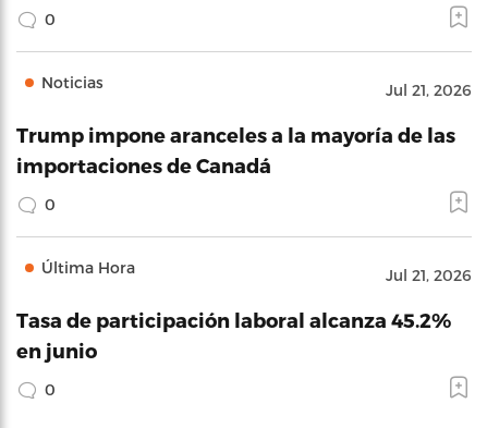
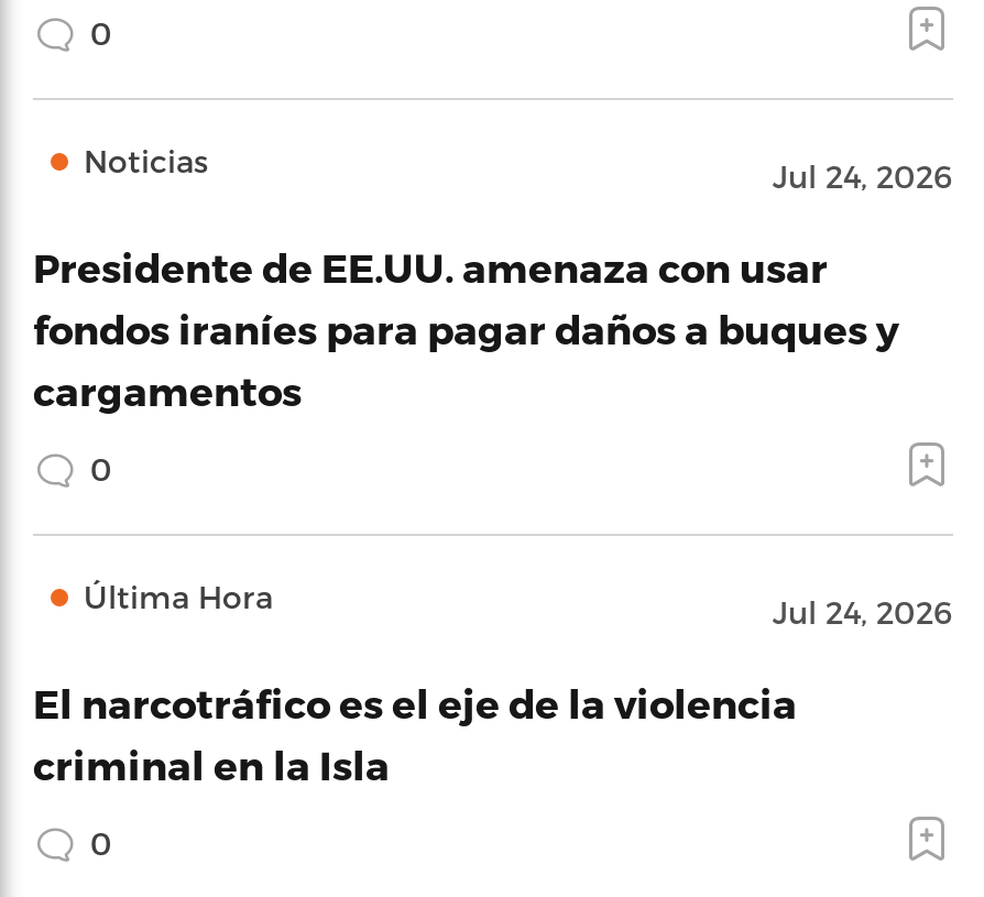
[386,81,472,99] Jul 21, 2026 -> [773,157,953,195] Jul 24, 2026
[16,123,455,176] Trump impone aranceles a la mayoría de las | importaciones de Canadá -> [33,243,898,413] Presidente de EE.UU. amenaza con usar | fondos iraníes para pagar daños a buques y | cargamentos
[386,266,472,284] Jul 21, 2026 -> [773,593,953,631] Jul 24, 2026
[16,308,451,362] Tasa de participación laboral alcanza 45.2% | en junio -> [33,679,797,787] El narcotráfico es el eje de la violencia | criminal en la Isla

